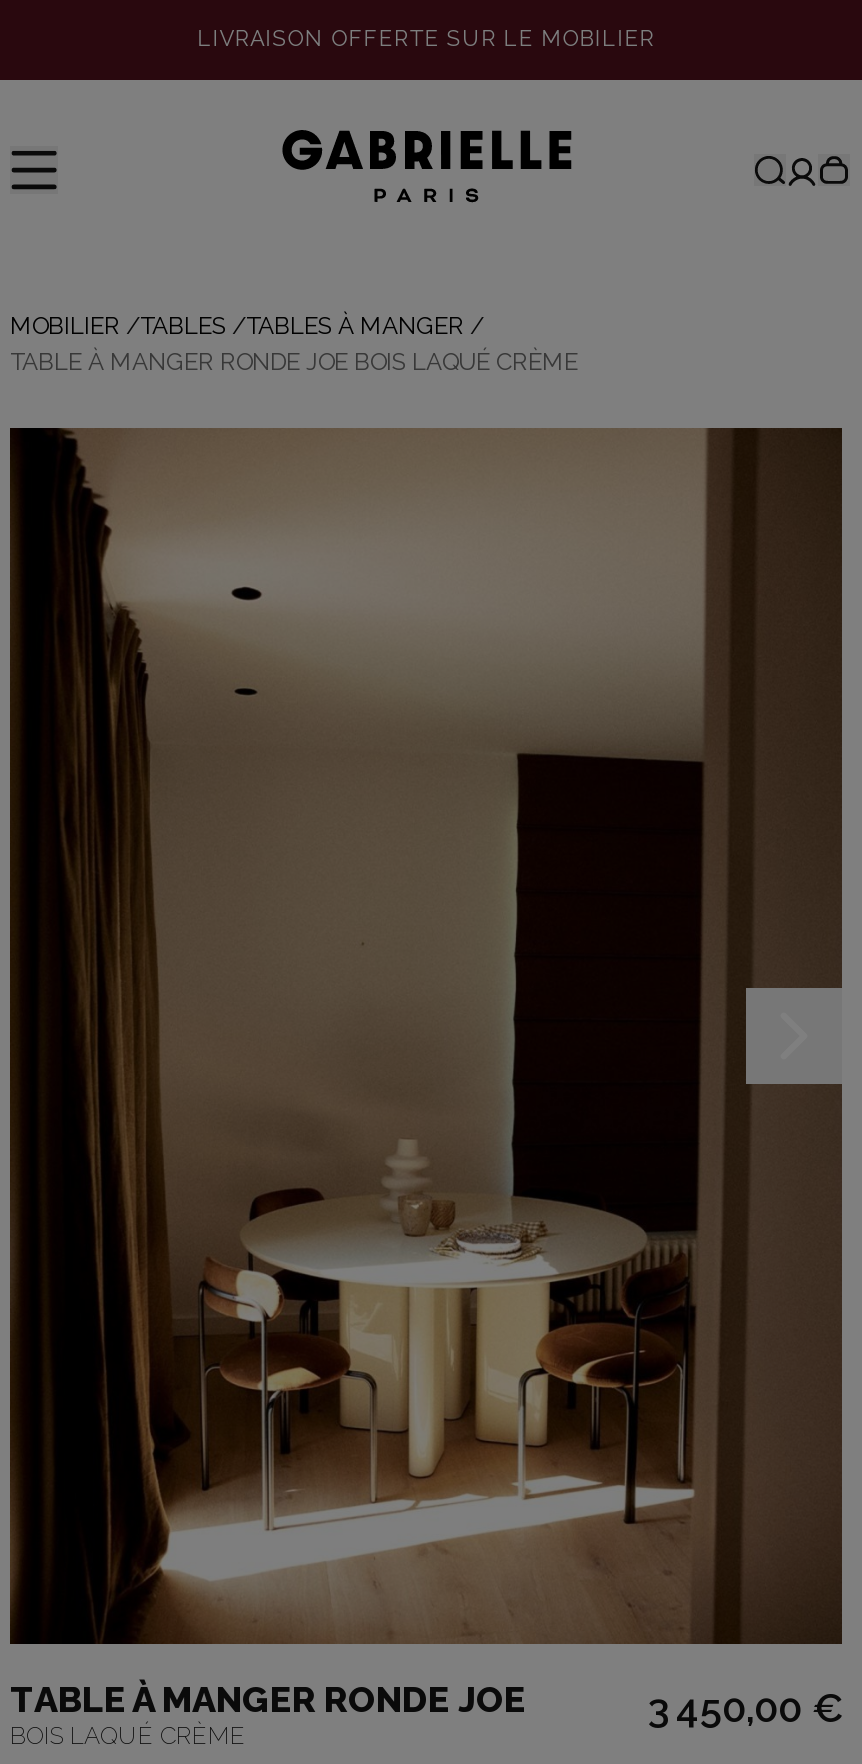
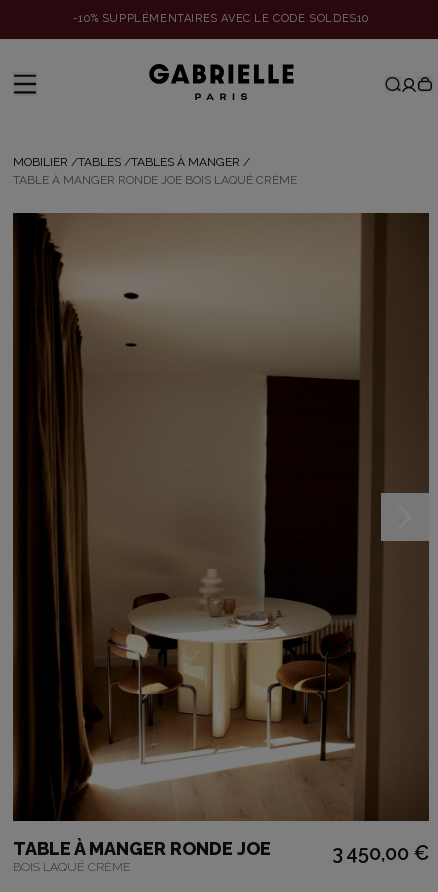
[197,26,655,52] LIVRAISON OFFERTE SUR LE MOBILIER -> [73,12,369,25] -10% SUPPLÉMENTAIRES AVEC LE CODE SOLDES10

